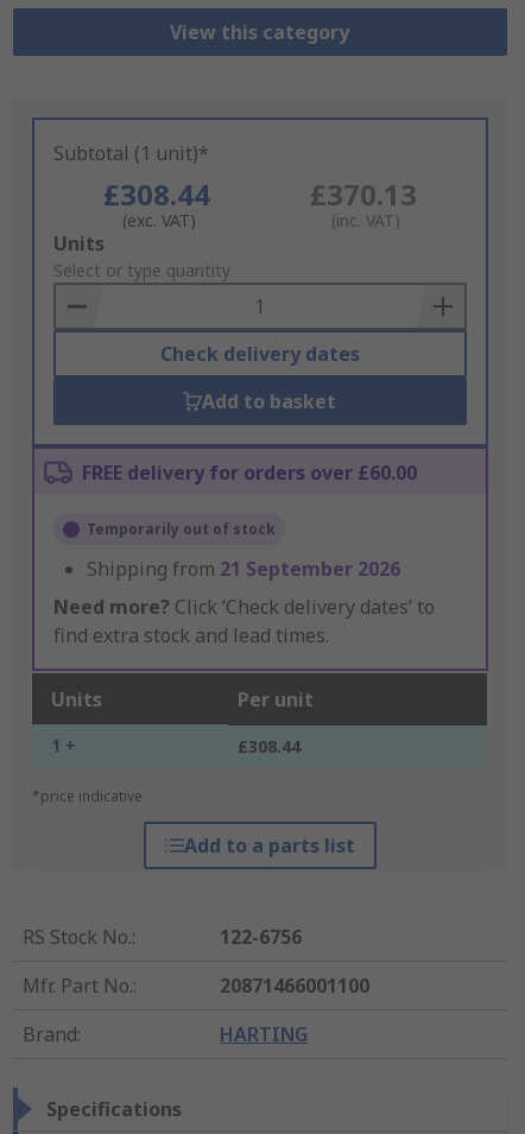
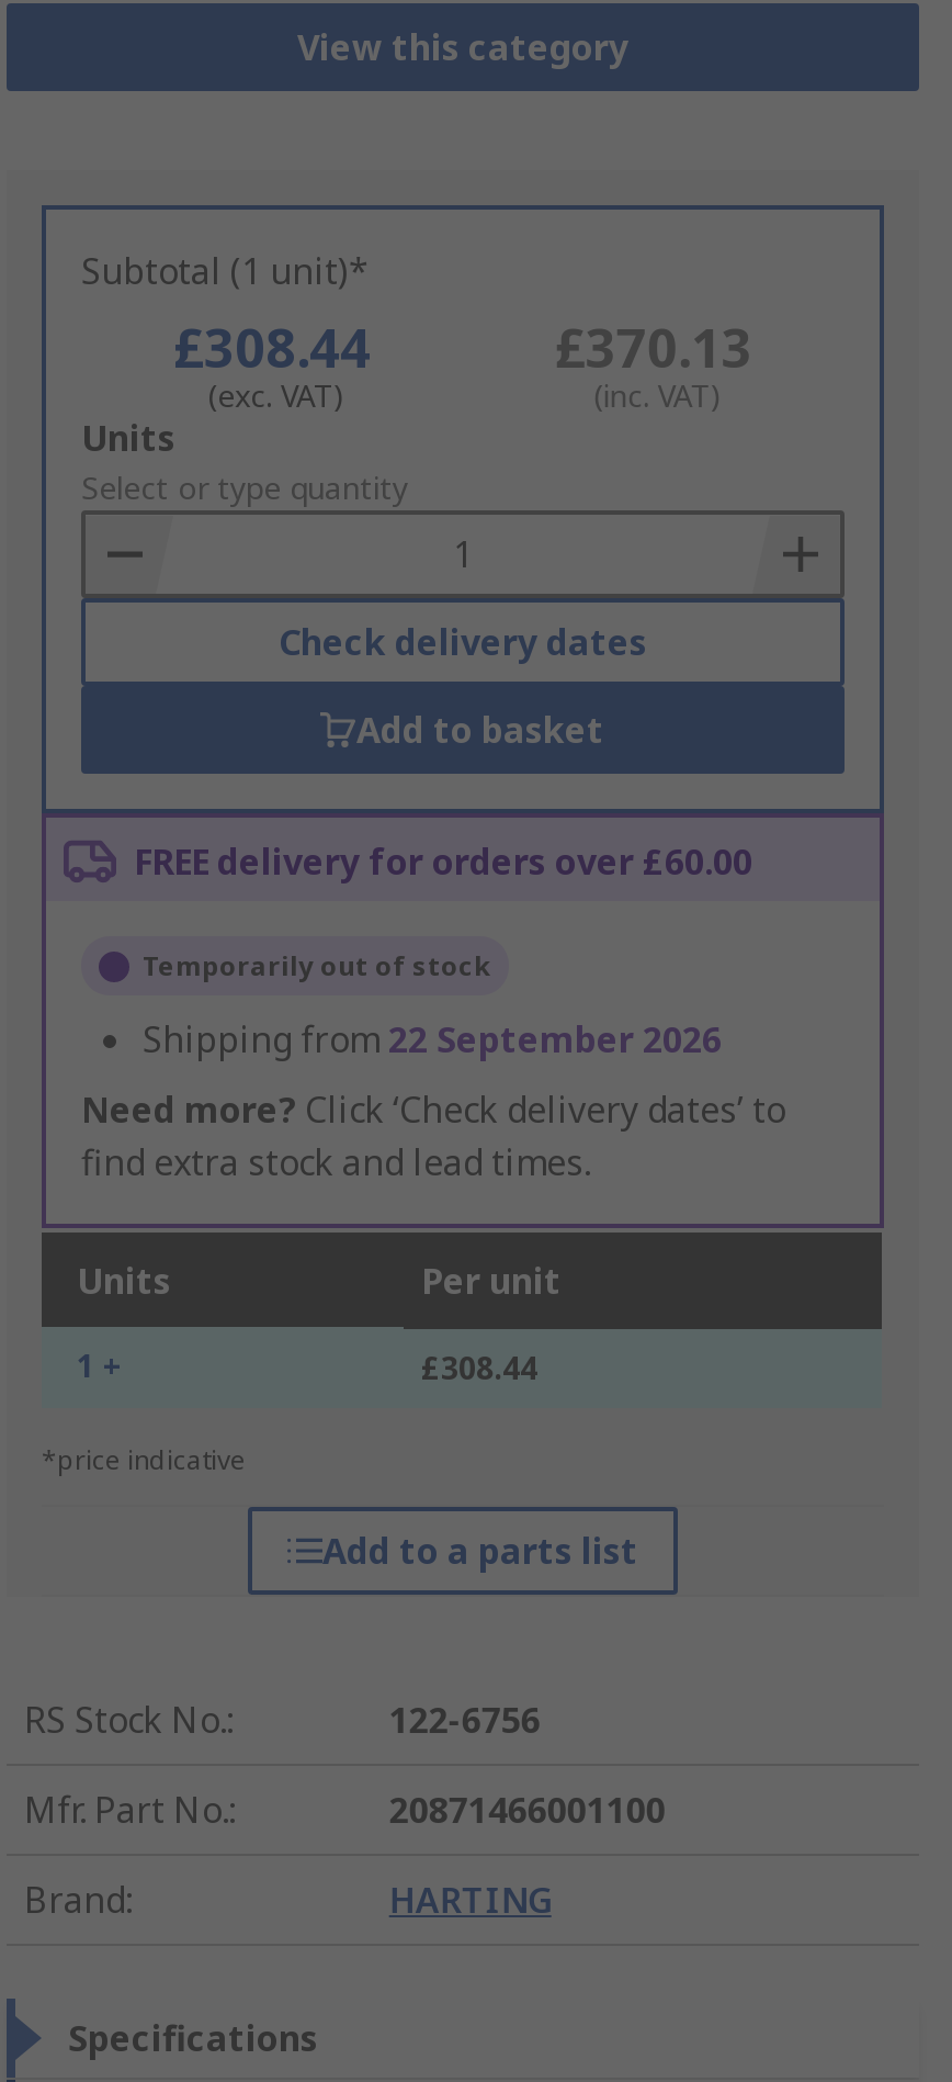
[87,556,400,582] Shipping from 21 September 2026 -> [143,1016,722,1065] Shipping from 22 September 2026

